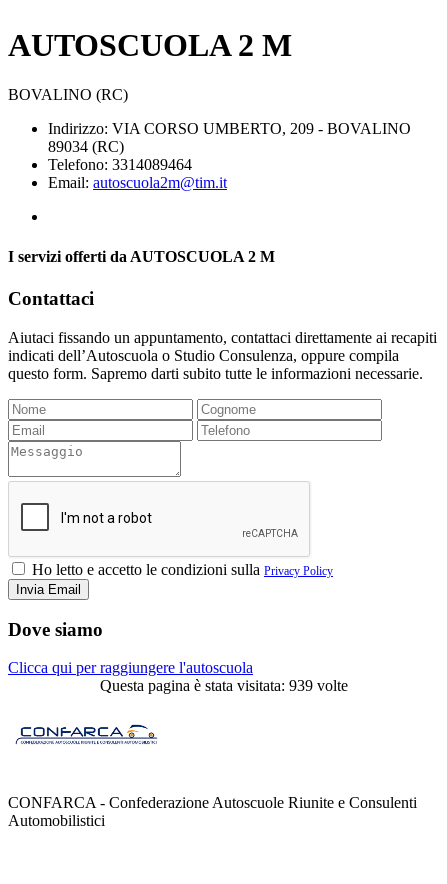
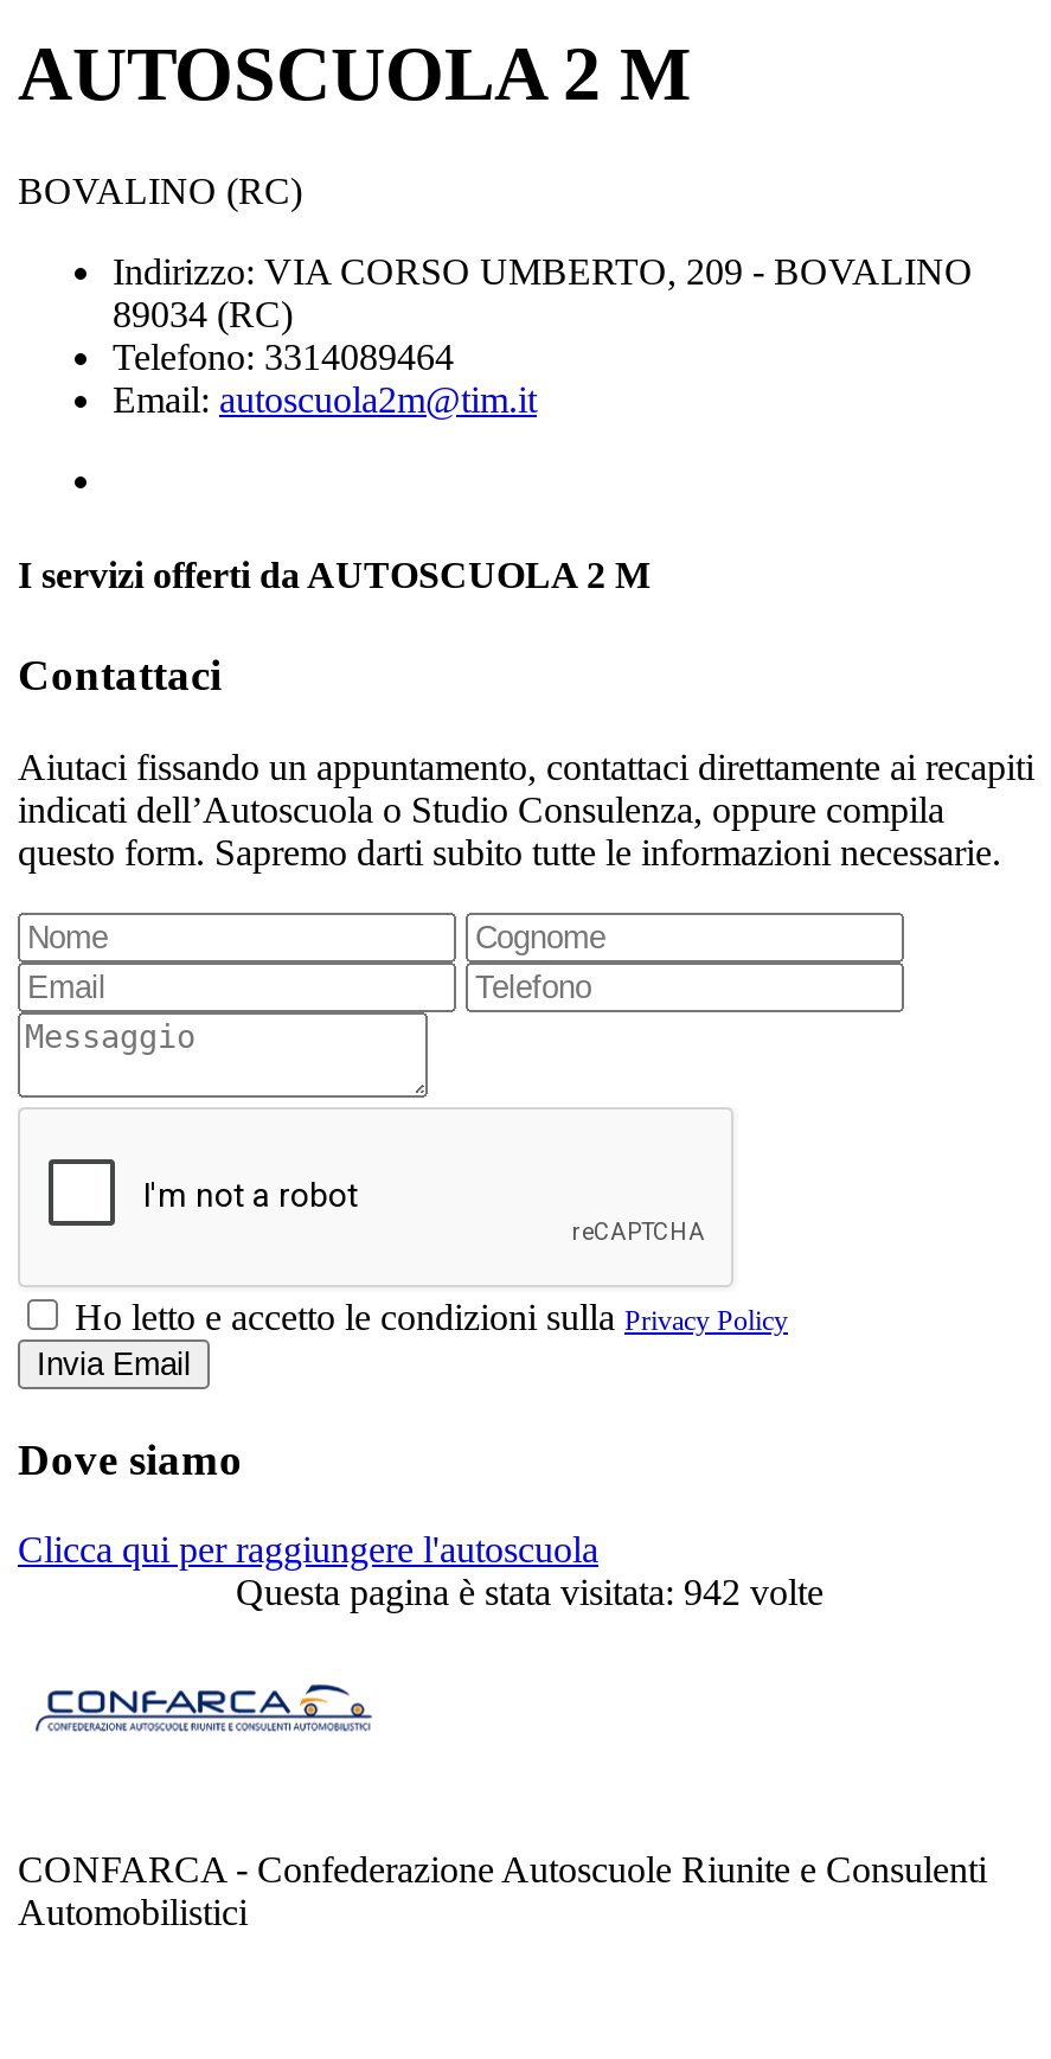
[100,677,348,694] Questa pagina è stata visitata: 939 volte -> [236,1573,824,1613] Questa pagina è stata visitata: 942 volte

